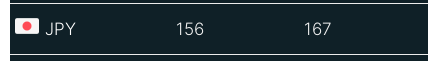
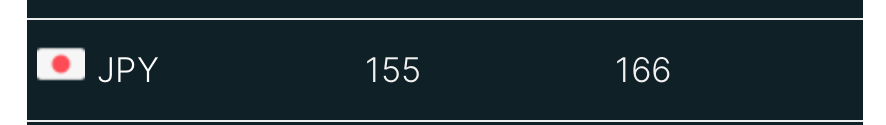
[176,19,204,39] 156 -> [365,50,421,90] 155
[304,19,332,39] 167 -> [615,50,671,90] 166

